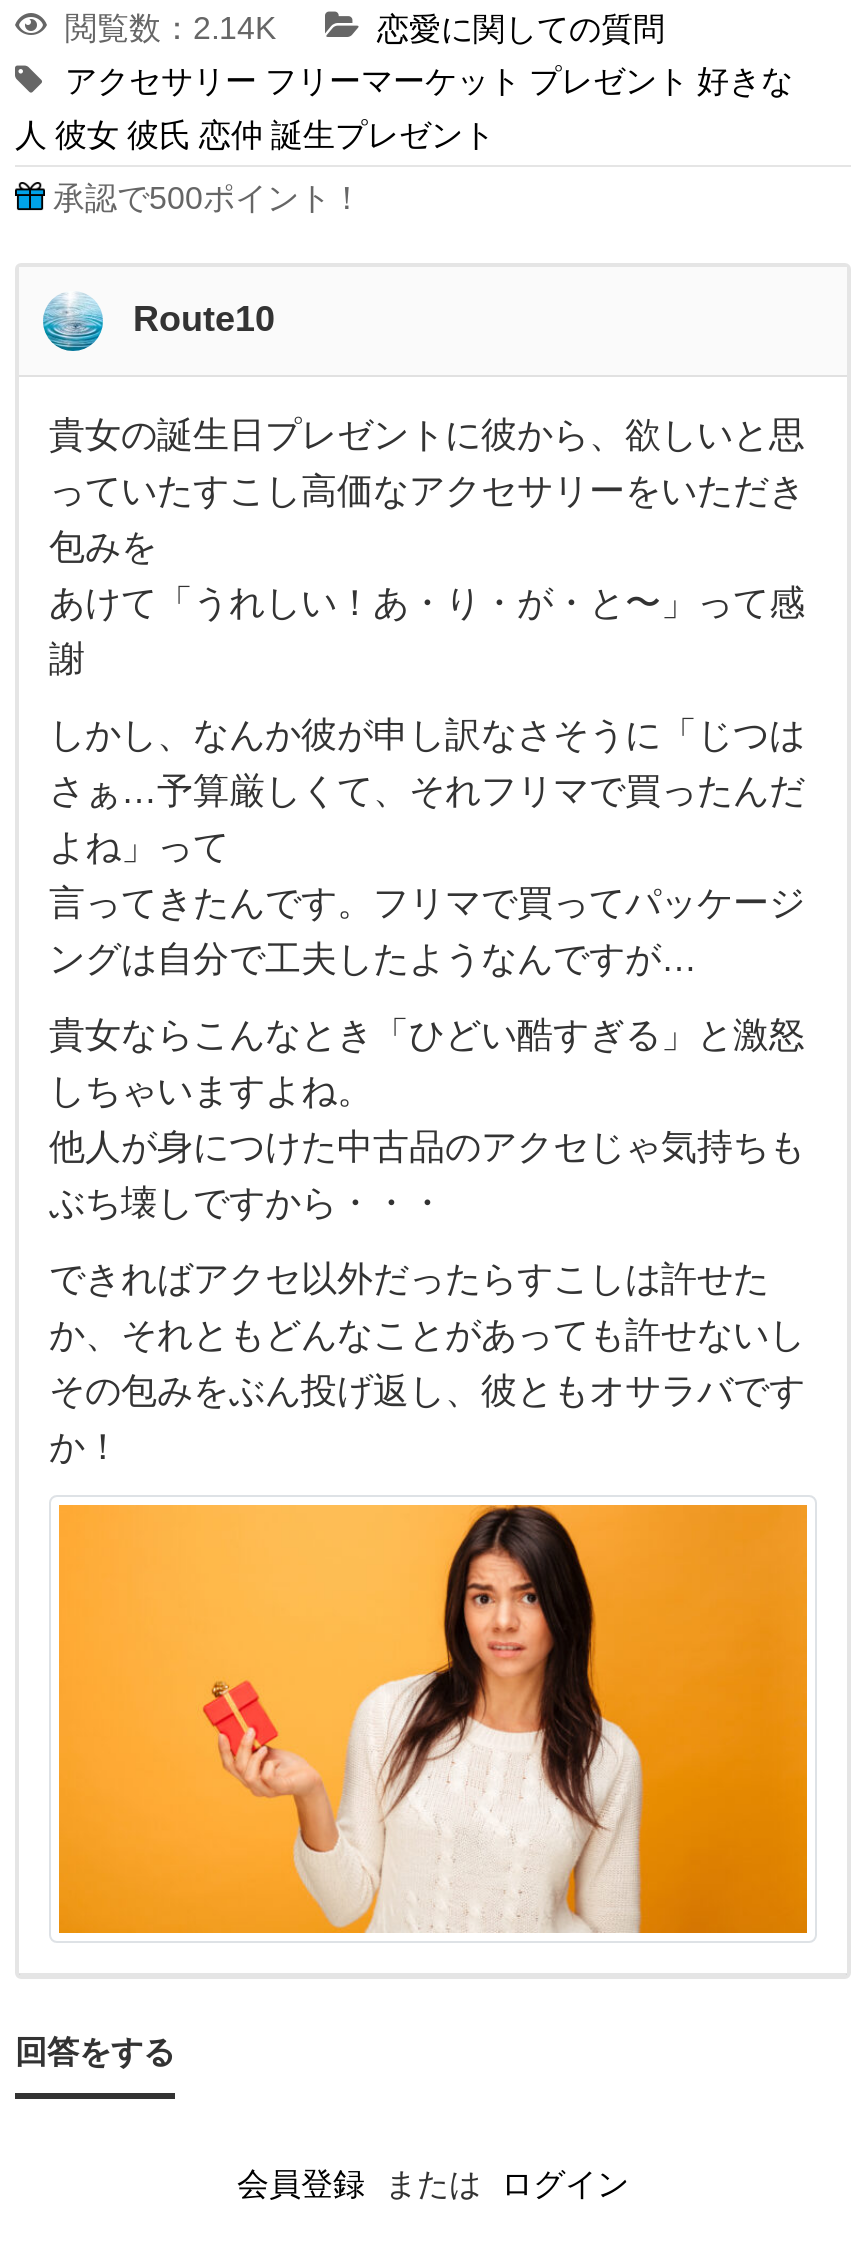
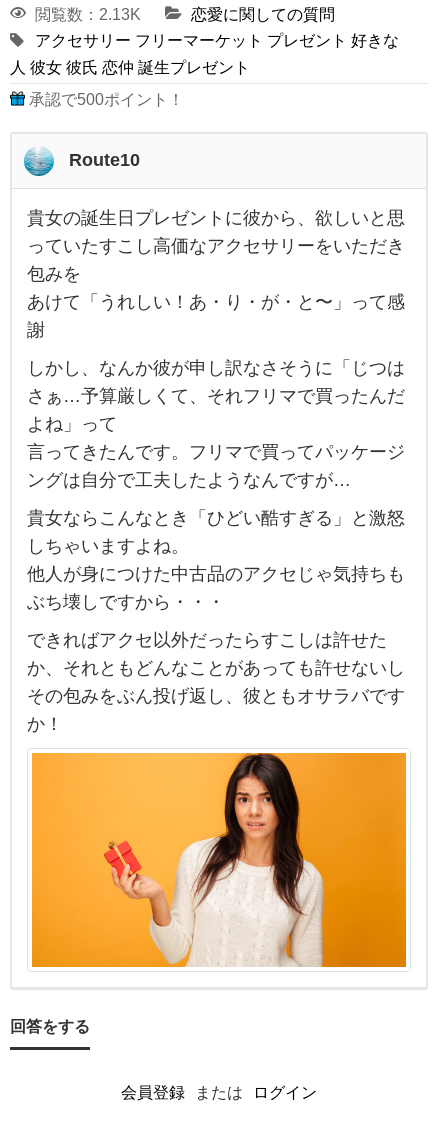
[65,12,277,46] 閲覧数：2.14K -> [35,6,141,23] 閲覧数：2.13K

